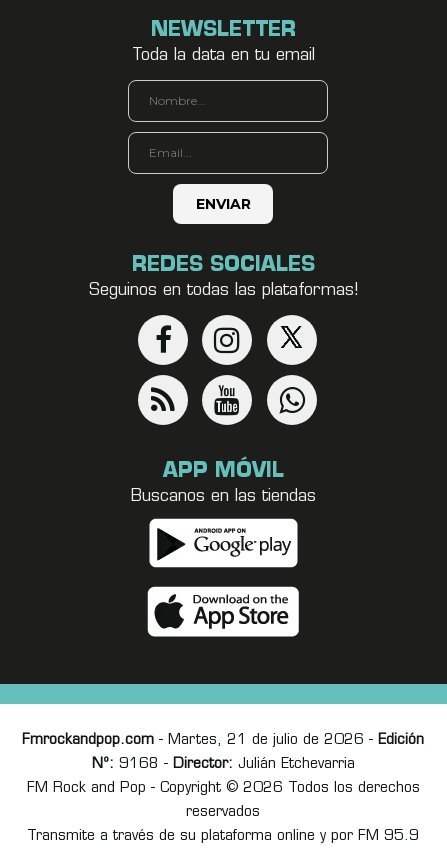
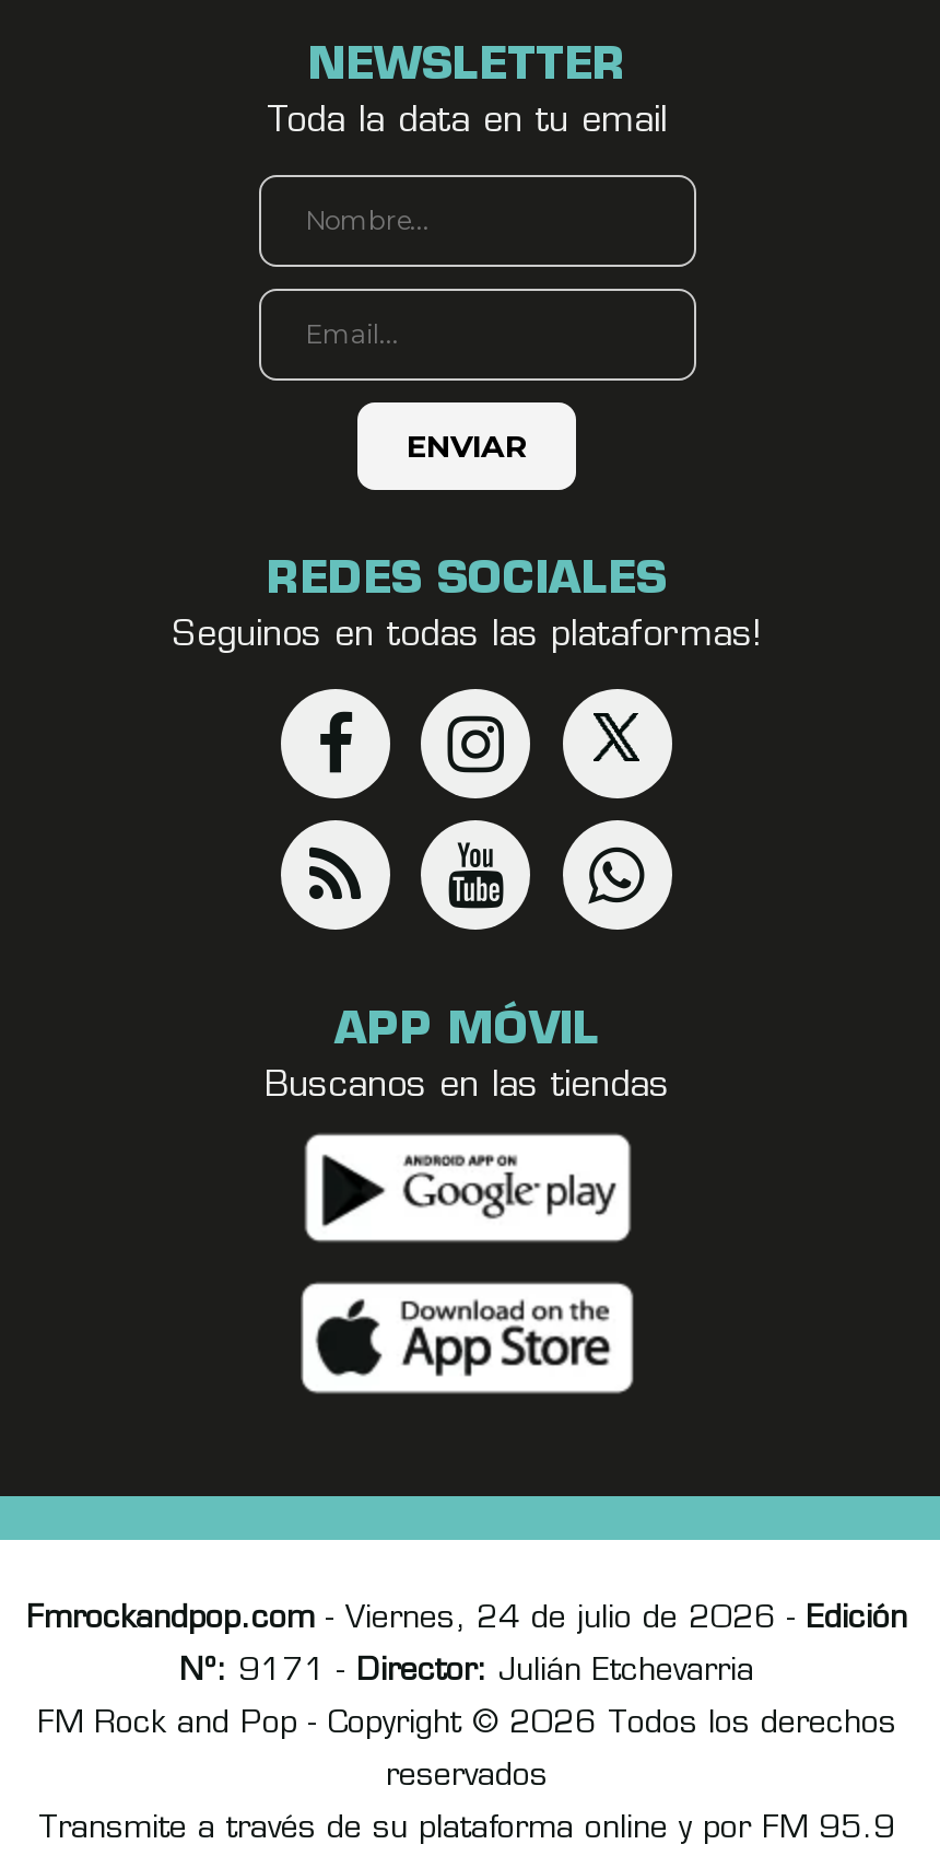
[22,733,424,748] Fmrockandpop.com - Martes, 21 de julio de 2026 - Edición -> [26,1603,907,1636] Fmrockandpop.com - Viernes, 24 de julio de 2026 - Edición
[91,757,354,772] Nº: 9168 - Director: Julián Etchevarria -> [179,1655,754,1688] Nº: 9171 - Director: Julián Etchevarria

